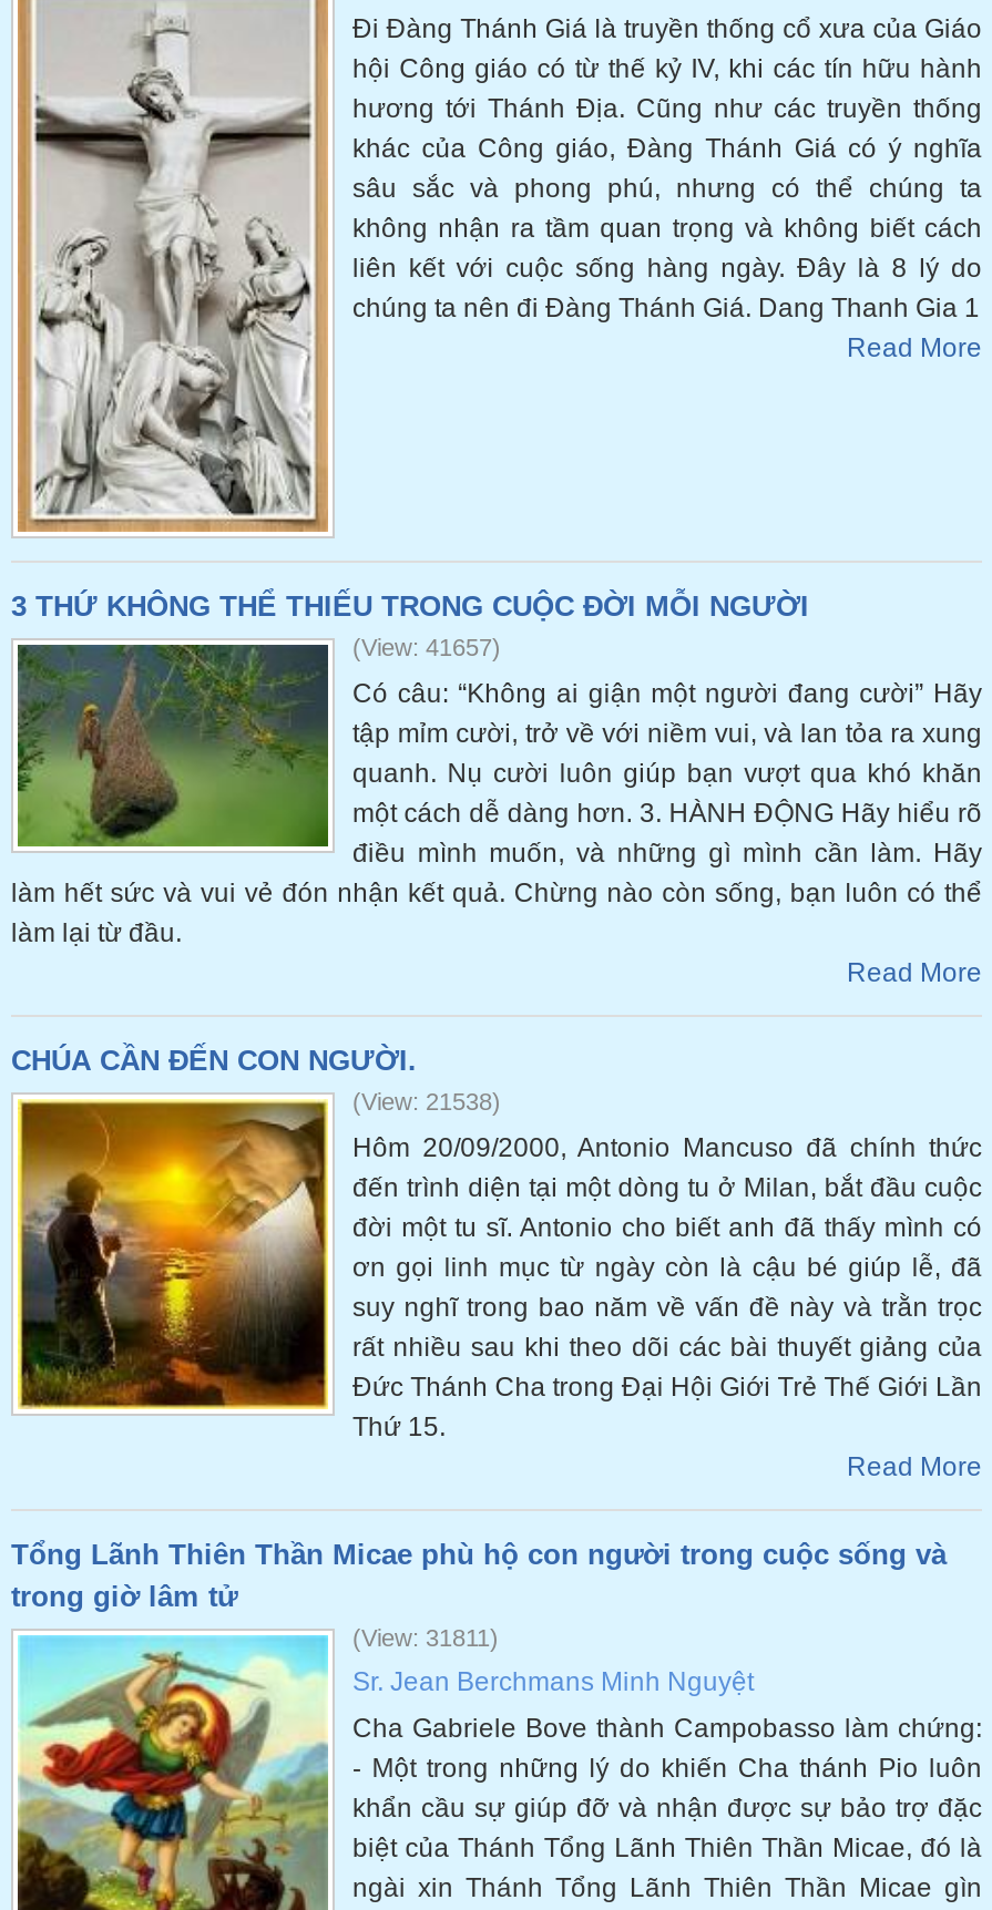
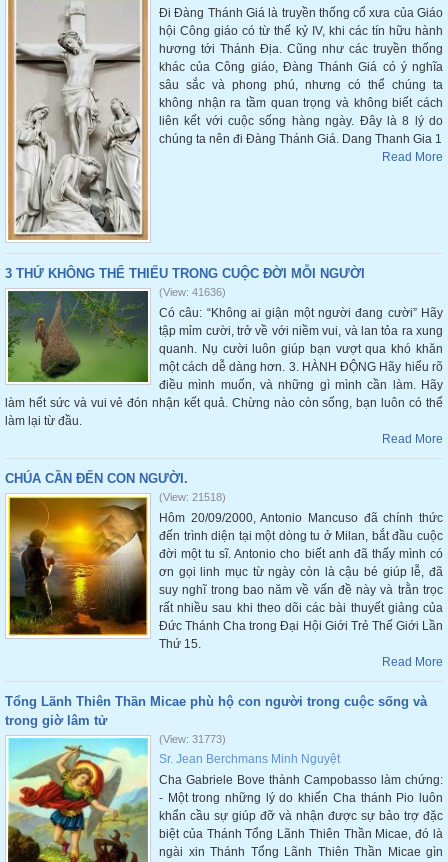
[352,634,501,660] (View: 41657) -> [159,286,226,298] (View: 41636)
[352,1088,501,1115] (View: 21538) -> [159,491,226,503] (View: 21518)
[352,1624,499,1651] (View: 31811) -> [159,733,226,745] (View: 31773)

